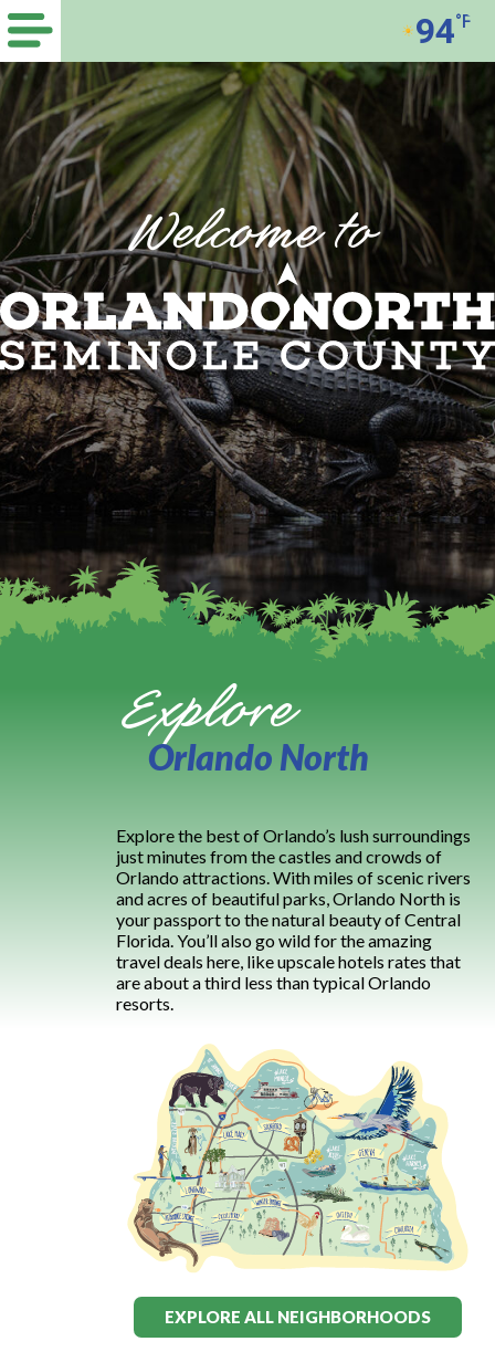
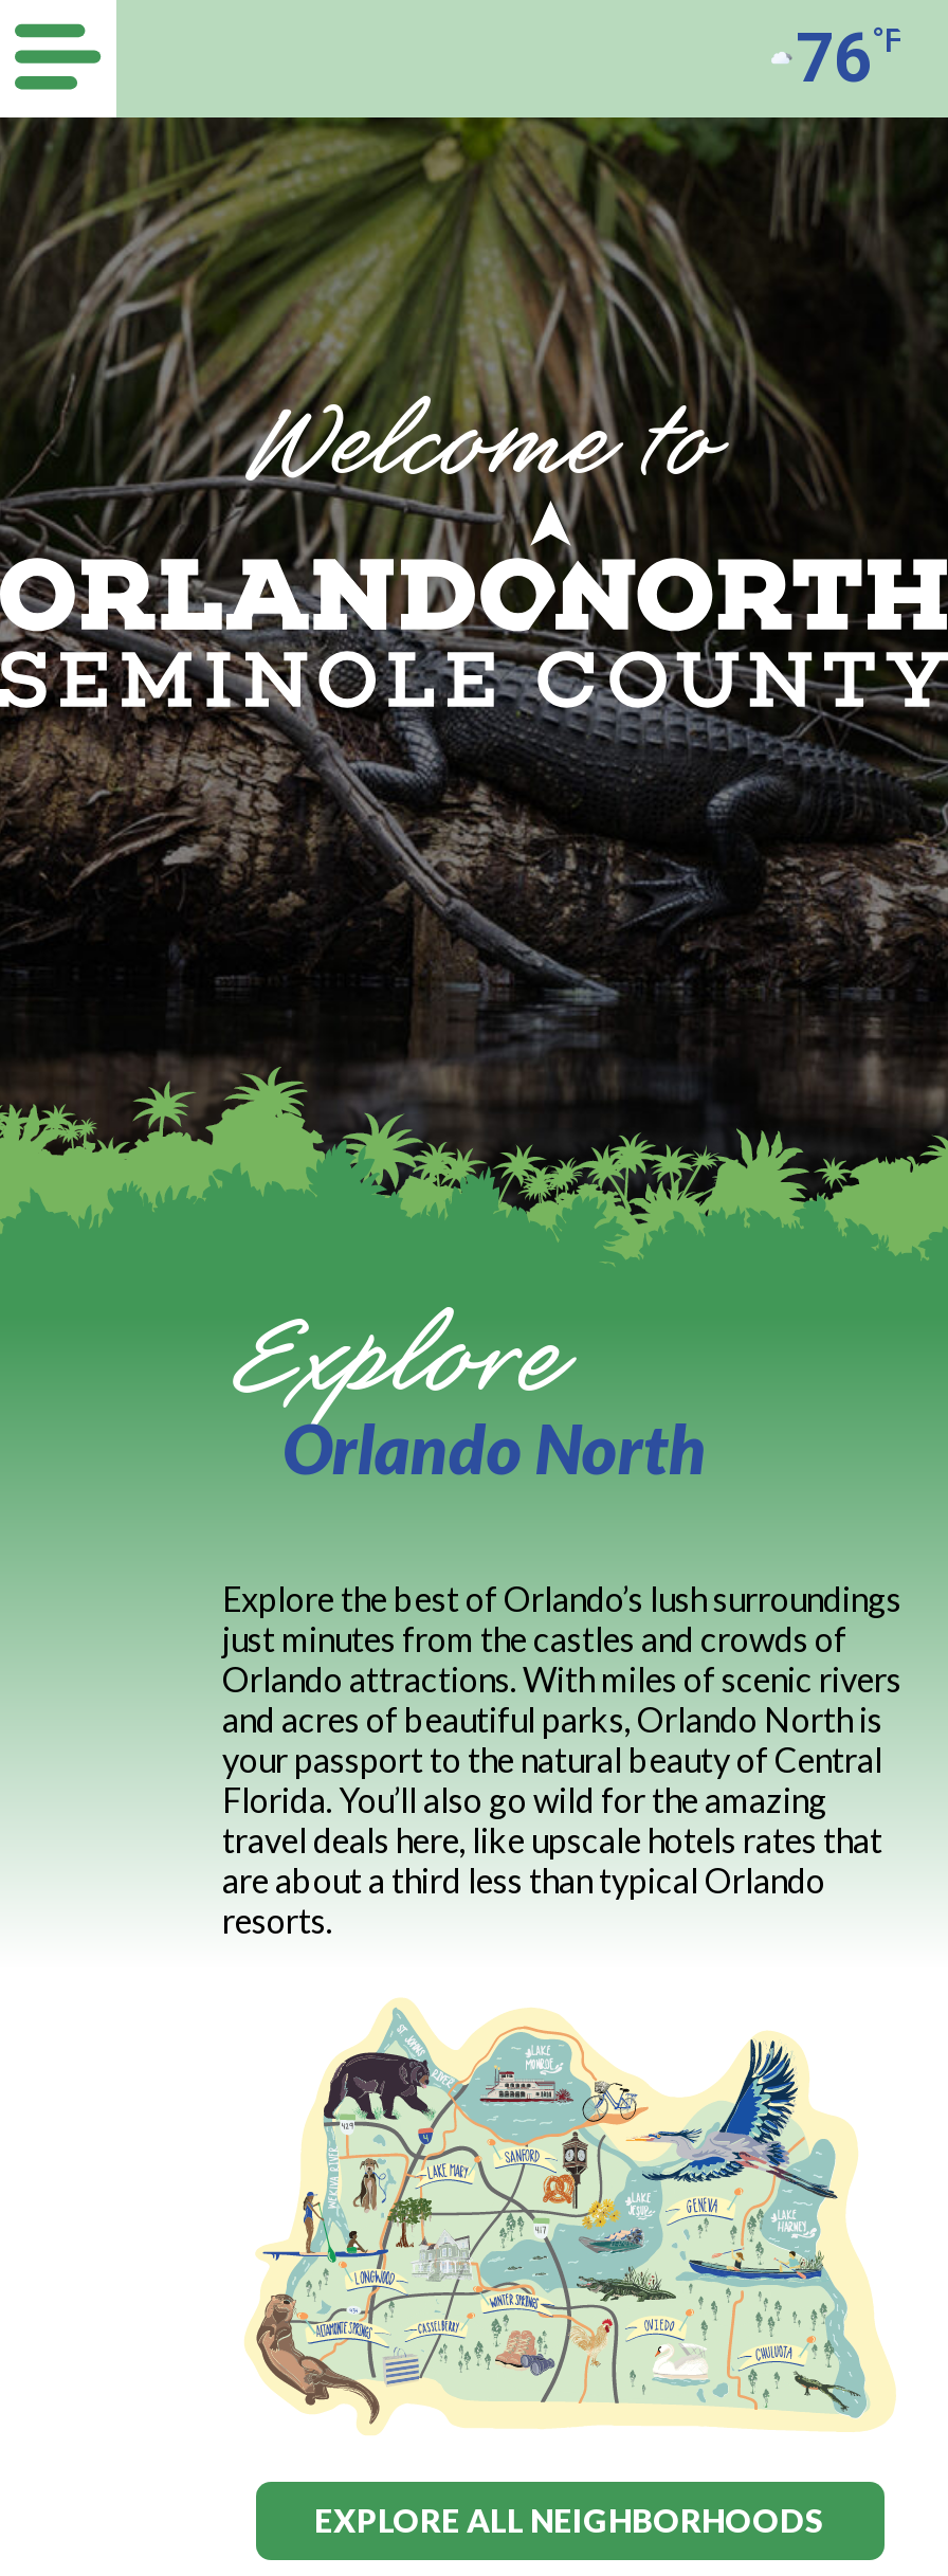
[415,10,472,52] 94°F -> [796,18,904,98] 76°F

